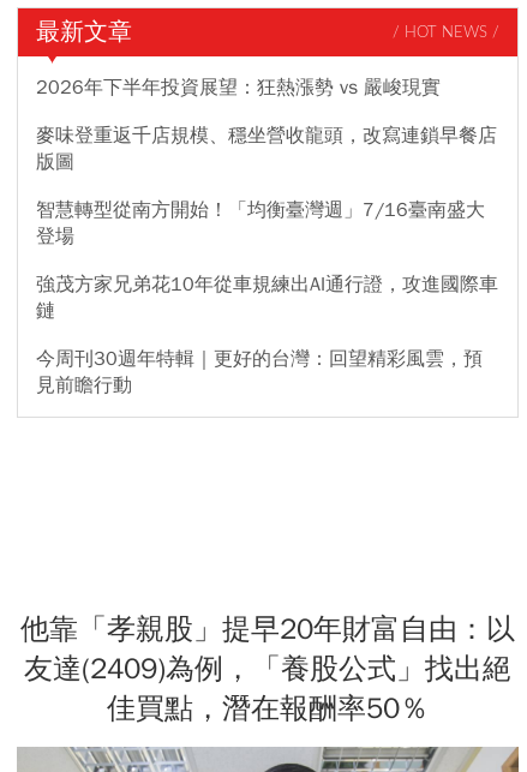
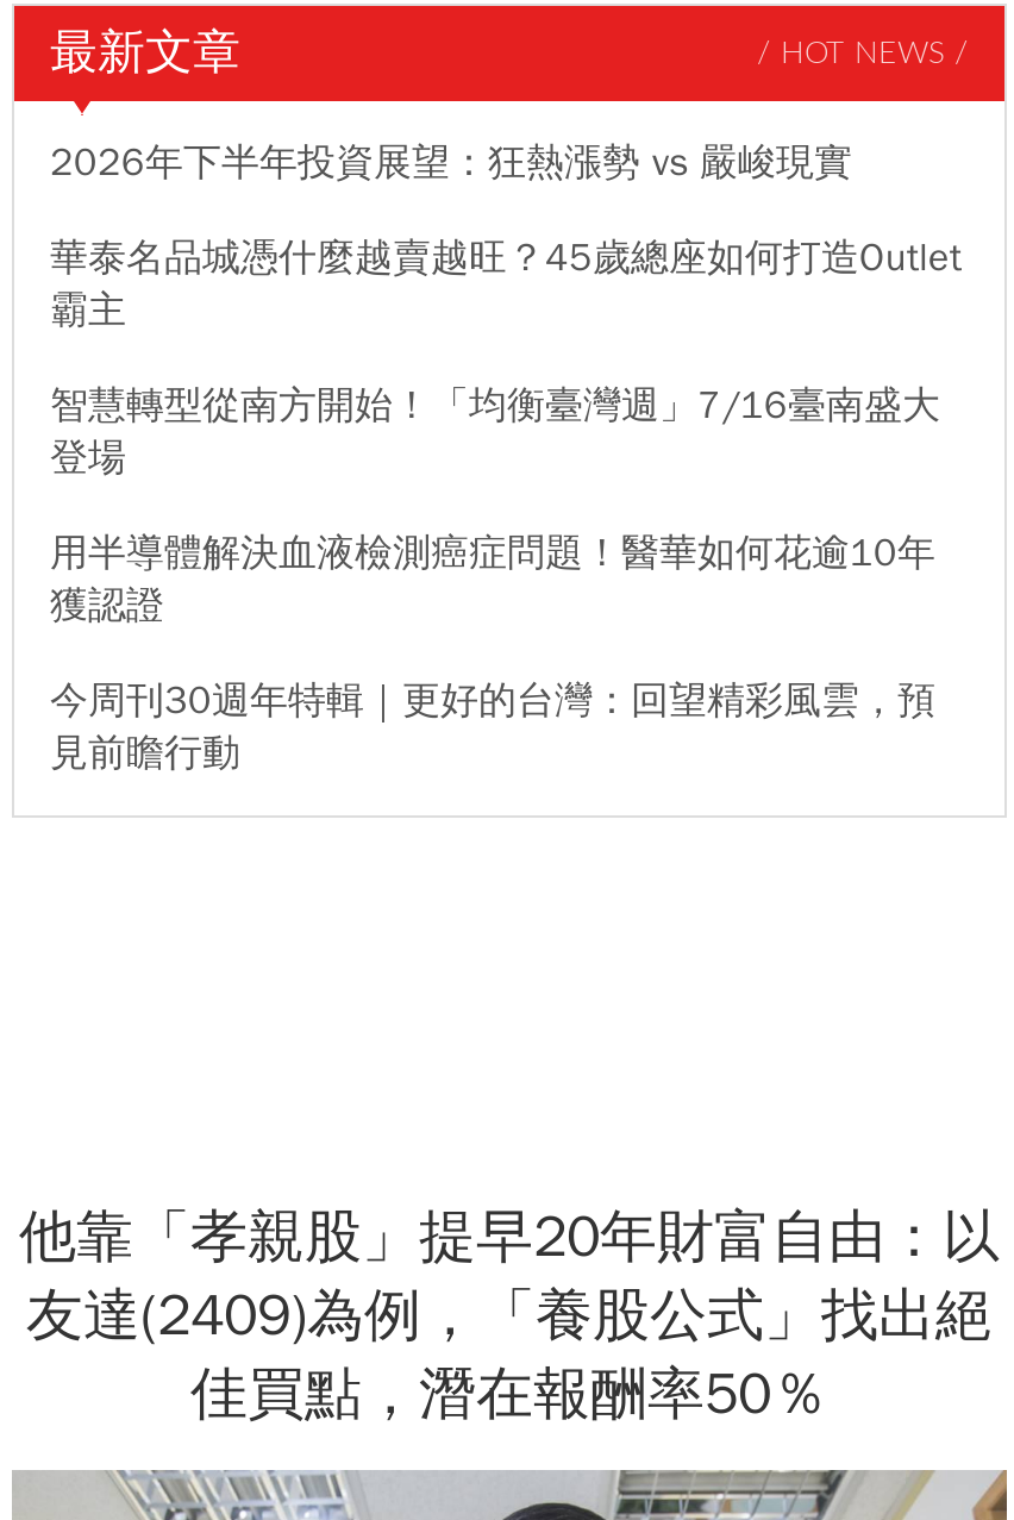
[36,124,497,175] 麥味登重返千店規模、穩坐營收龍頭，改寫連鎖早餐店 | 版圖 -> [50,236,962,336] 華泰名品城憑什麼越賣越旺？45歲總座如何打造Outlet | 霸主
[36,273,498,324] 強茂方家兄弟花10年從車規練出AI通行證，攻進國際車 | 鏈 -> [50,531,935,631] 用半導體解決血液檢測癌症問題！醫華如何花逾10年 | 獲認證

